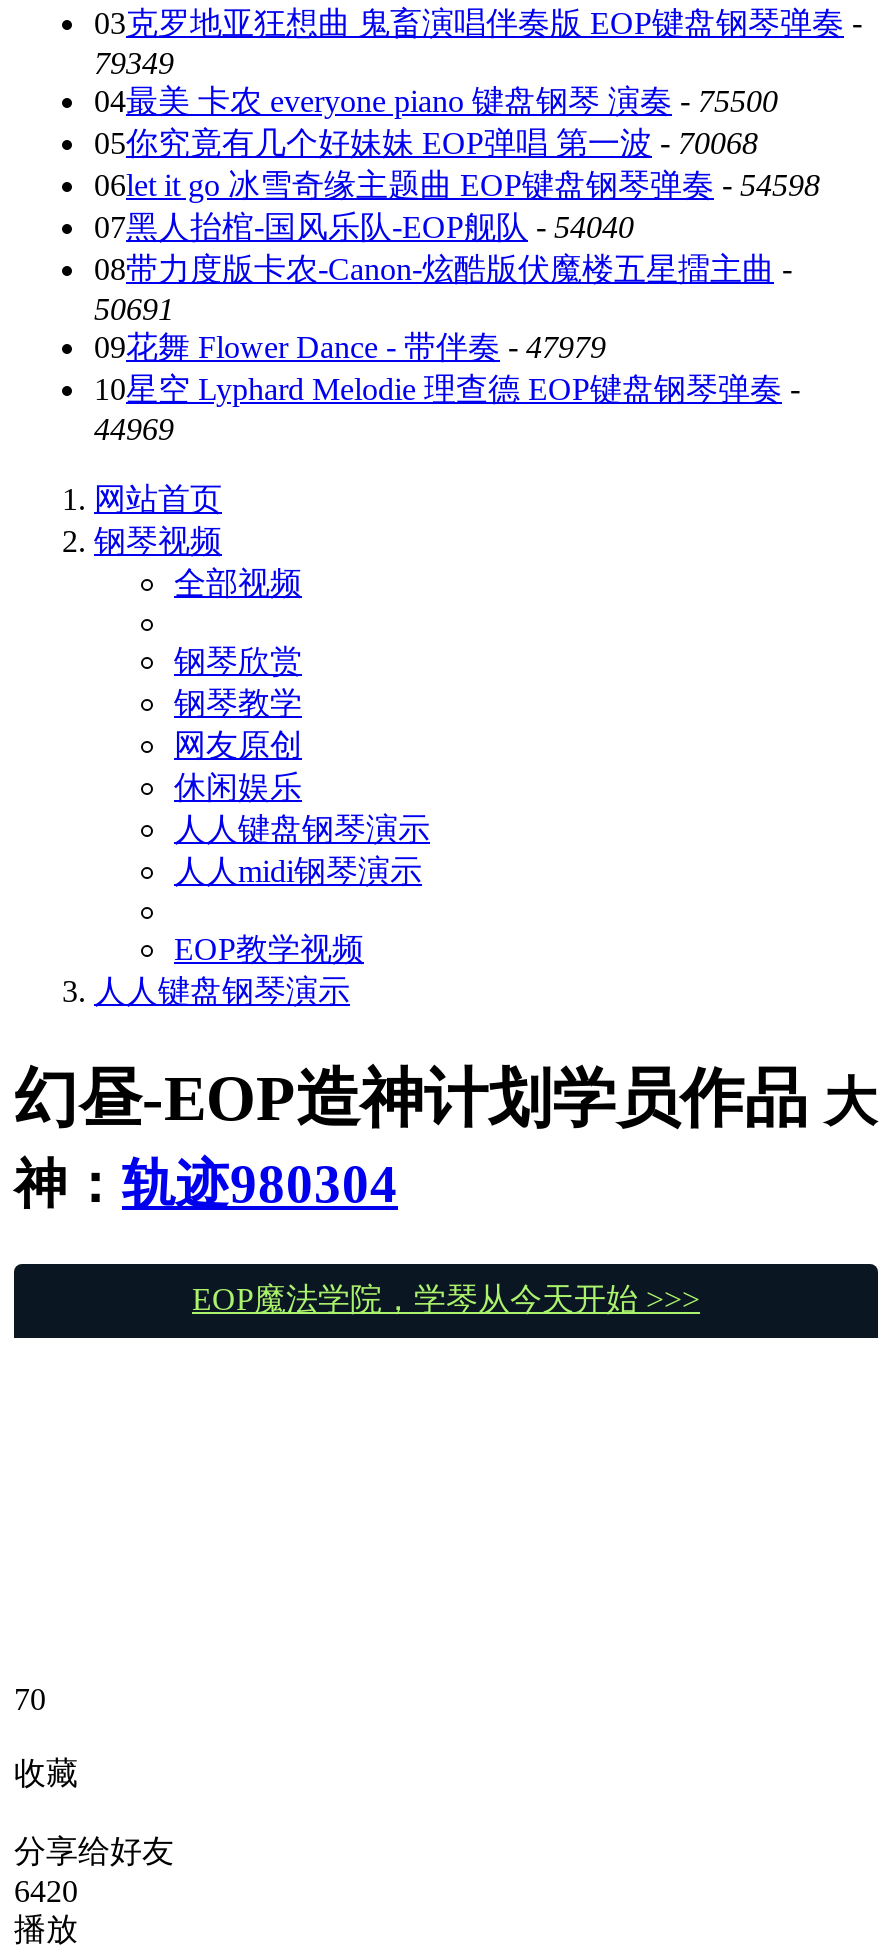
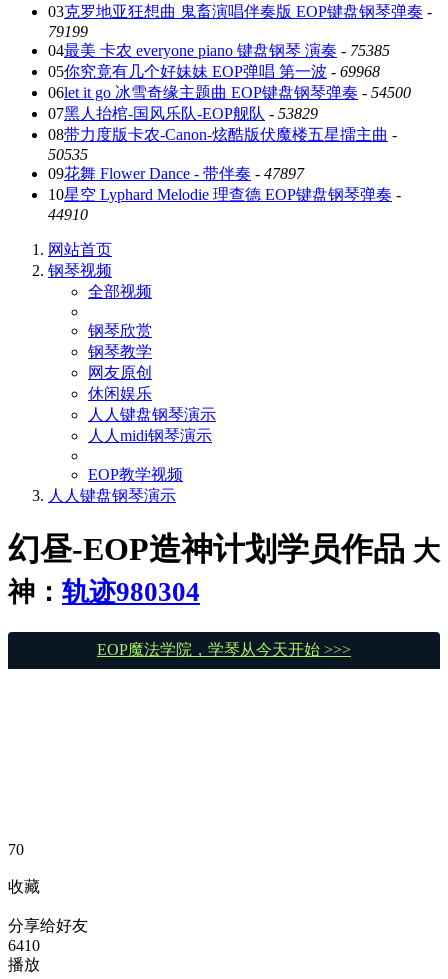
[94,46,174,80] 79349 -> [48,23,88,40] 79199
[94,84,778,118] 04最美 卡农 everyone piano 键盘钢琴 演奏- 75500 -> [48,42,390,59] 04最美 卡农 everyone piano 键盘钢琴 演奏- 75385
[94,126,758,160] 05你究竟有几个好妹妹 EOP弹唱 第一波- 70068 -> [48,63,380,80] 05你究竟有几个好妹妹 EOP弹唱 第一波- 69968
[94,168,820,202] 06let it go 冰雪奇缘主题曲 EOP键盘钢琴弹奏- 54598 -> [48,84,411,101] 06let it go 冰雪奇缘主题曲 EOP键盘钢琴弹奏- 54500
[94,210,634,244] 07黑人抬棺-国风乐队-EOP舰队- 54040 -> [48,105,318,122] 07黑人抬棺-国风乐队-EOP舰队- 53829
[94,292,174,326] 50691 -> [48,146,88,163] 50535
[94,330,606,364] 09花舞 Flower Dance - 带伴奏- 47979 -> [48,165,304,182] 09花舞 Flower Dance - 带伴奏- 47897
[94,412,174,446] 44969 -> [48,206,88,223] 44910
[14,1874,78,1908] 6420 -> [8,937,40,954] 6410

